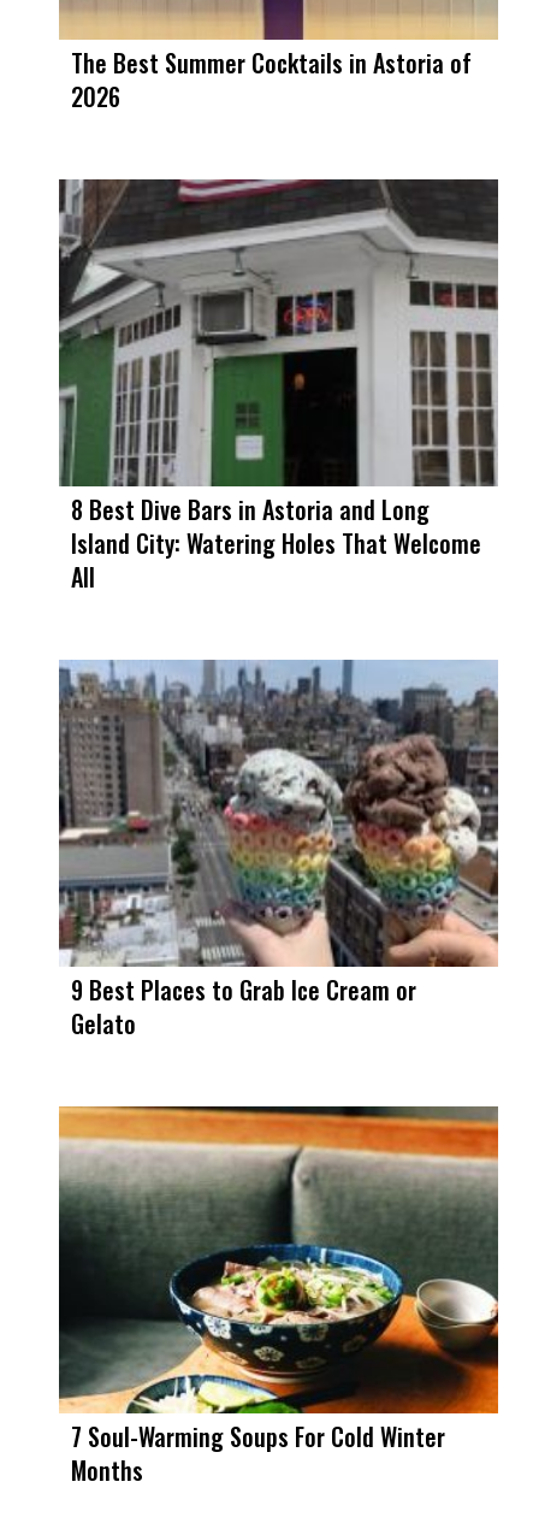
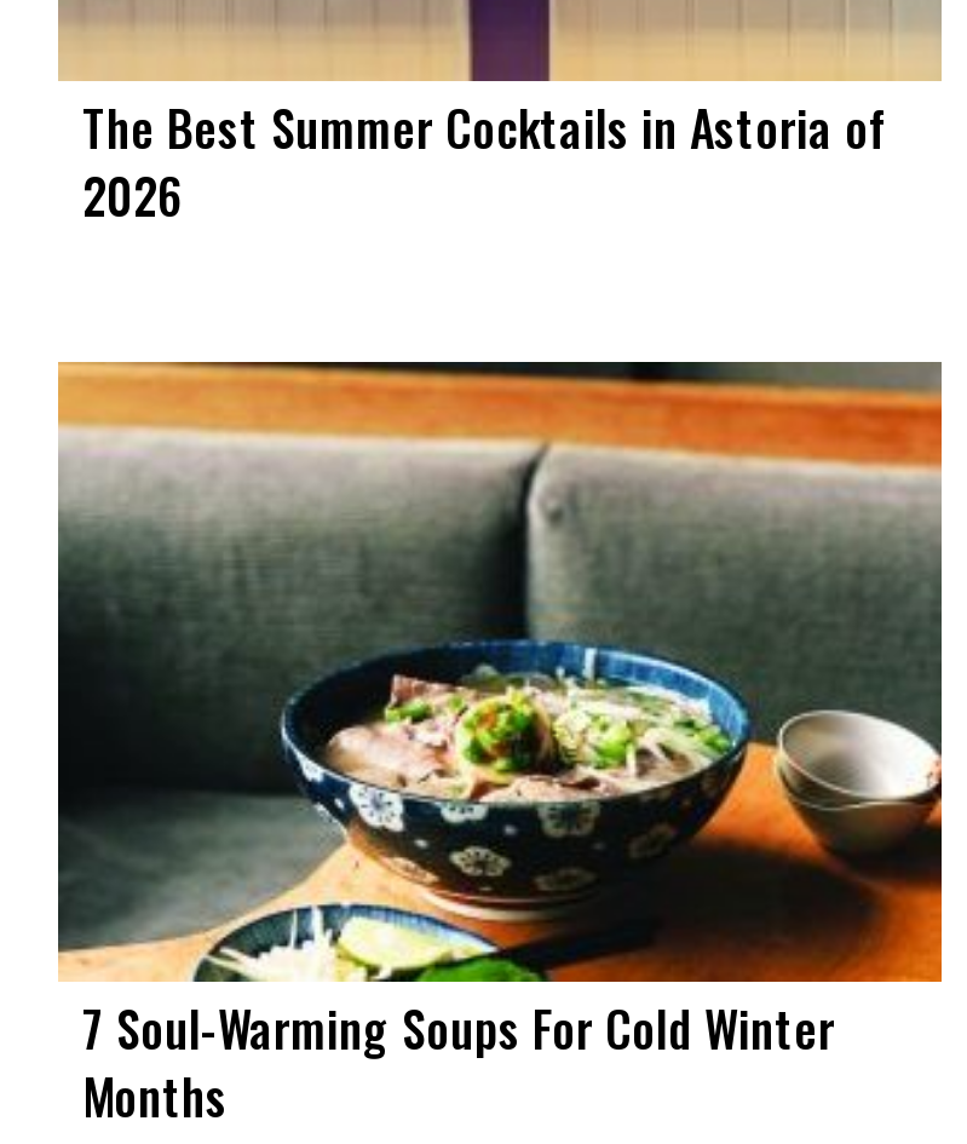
[59,178,498,595] [image] | 8 Best Dive Bars in Astoria and Long | Island City: Watering Holes That Welcome | All -> none
[58,659,498,1041] [image] | 9 Best Places to Grab Ice Cream or | Gelato -> none

